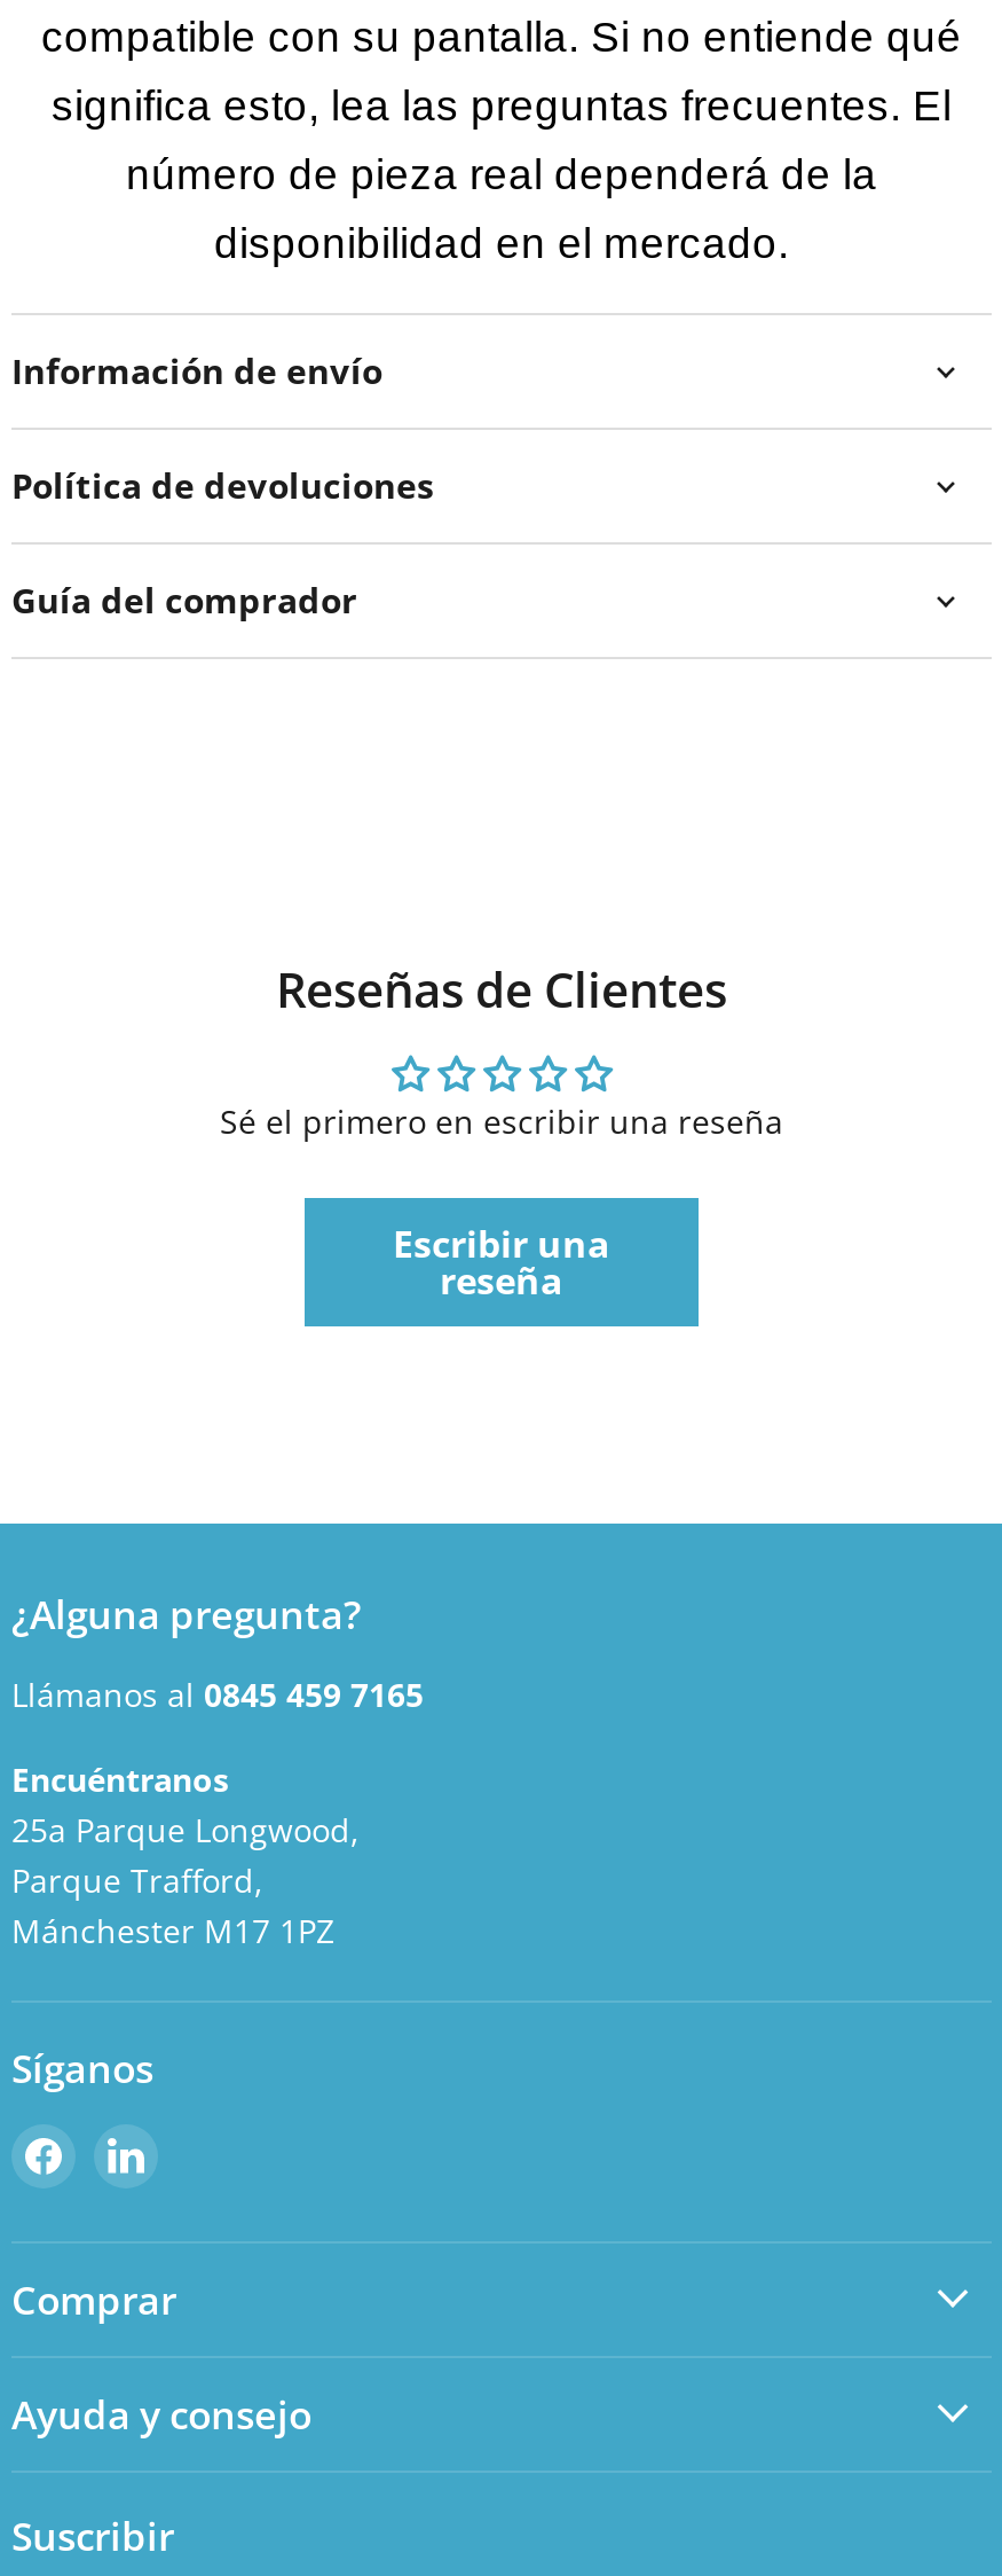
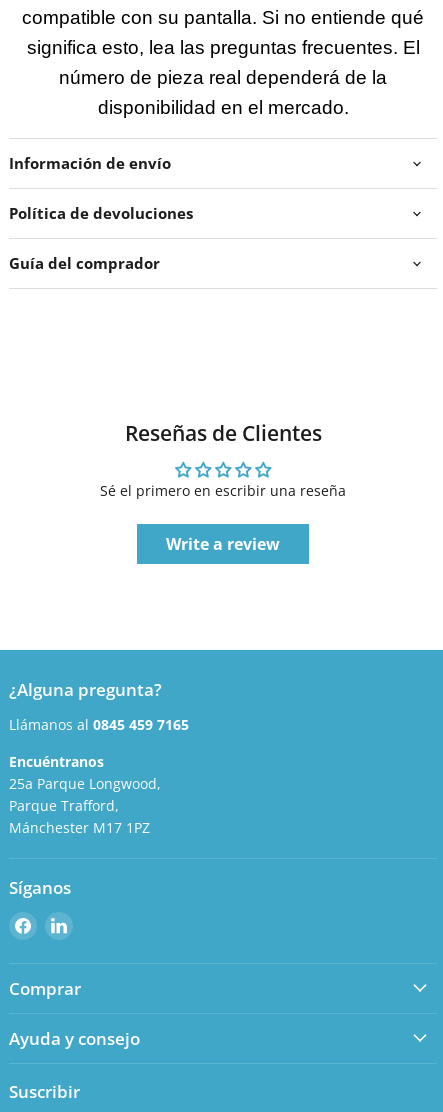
[393,1217,610,1305] Escribir una | reseña -> [166,532,280,554] Write a review

